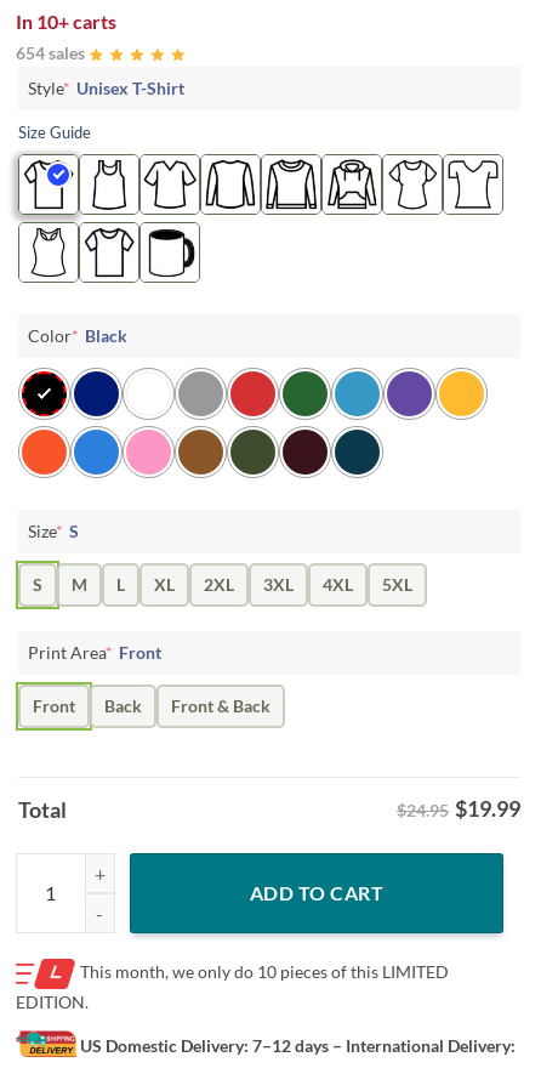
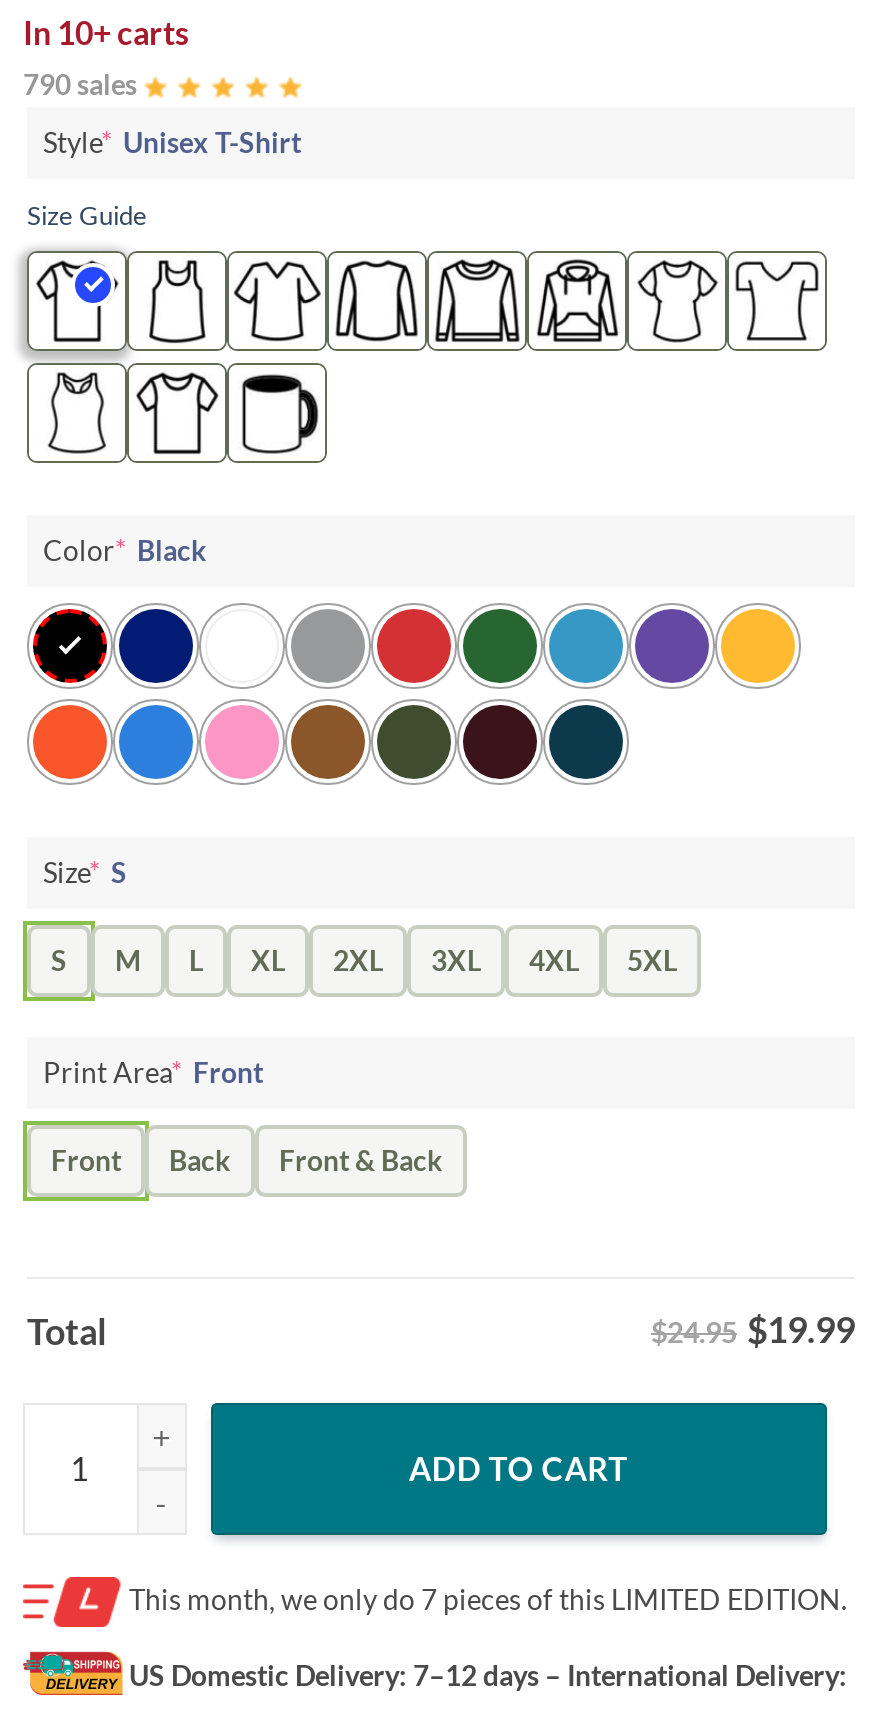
[16,42,85,63] 654 sales -> [23,66,137,100] 790 sales
[16,961,449,1012] This month, we only do 10 pieces of this LIMITED | EDITION. -> [129,1581,847,1615] This month, we only do 7 pieces of this LIMITED EDITION.

